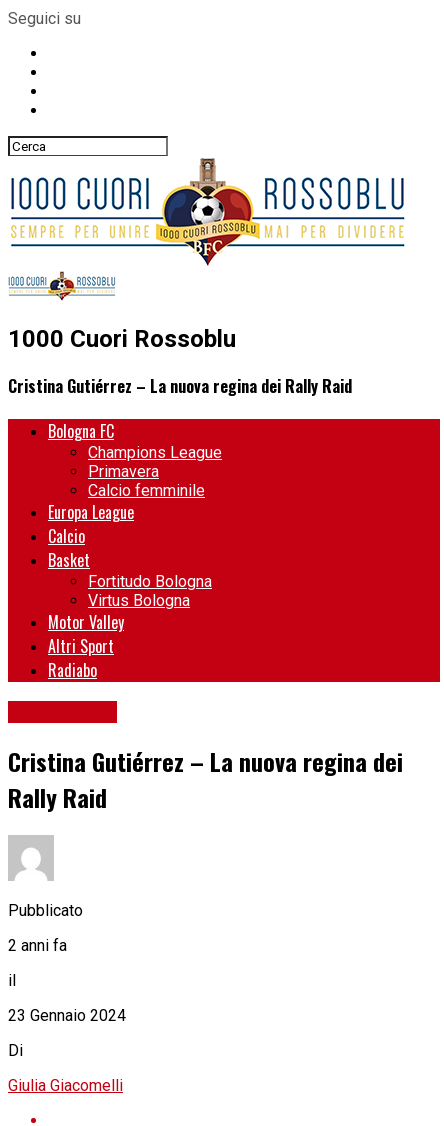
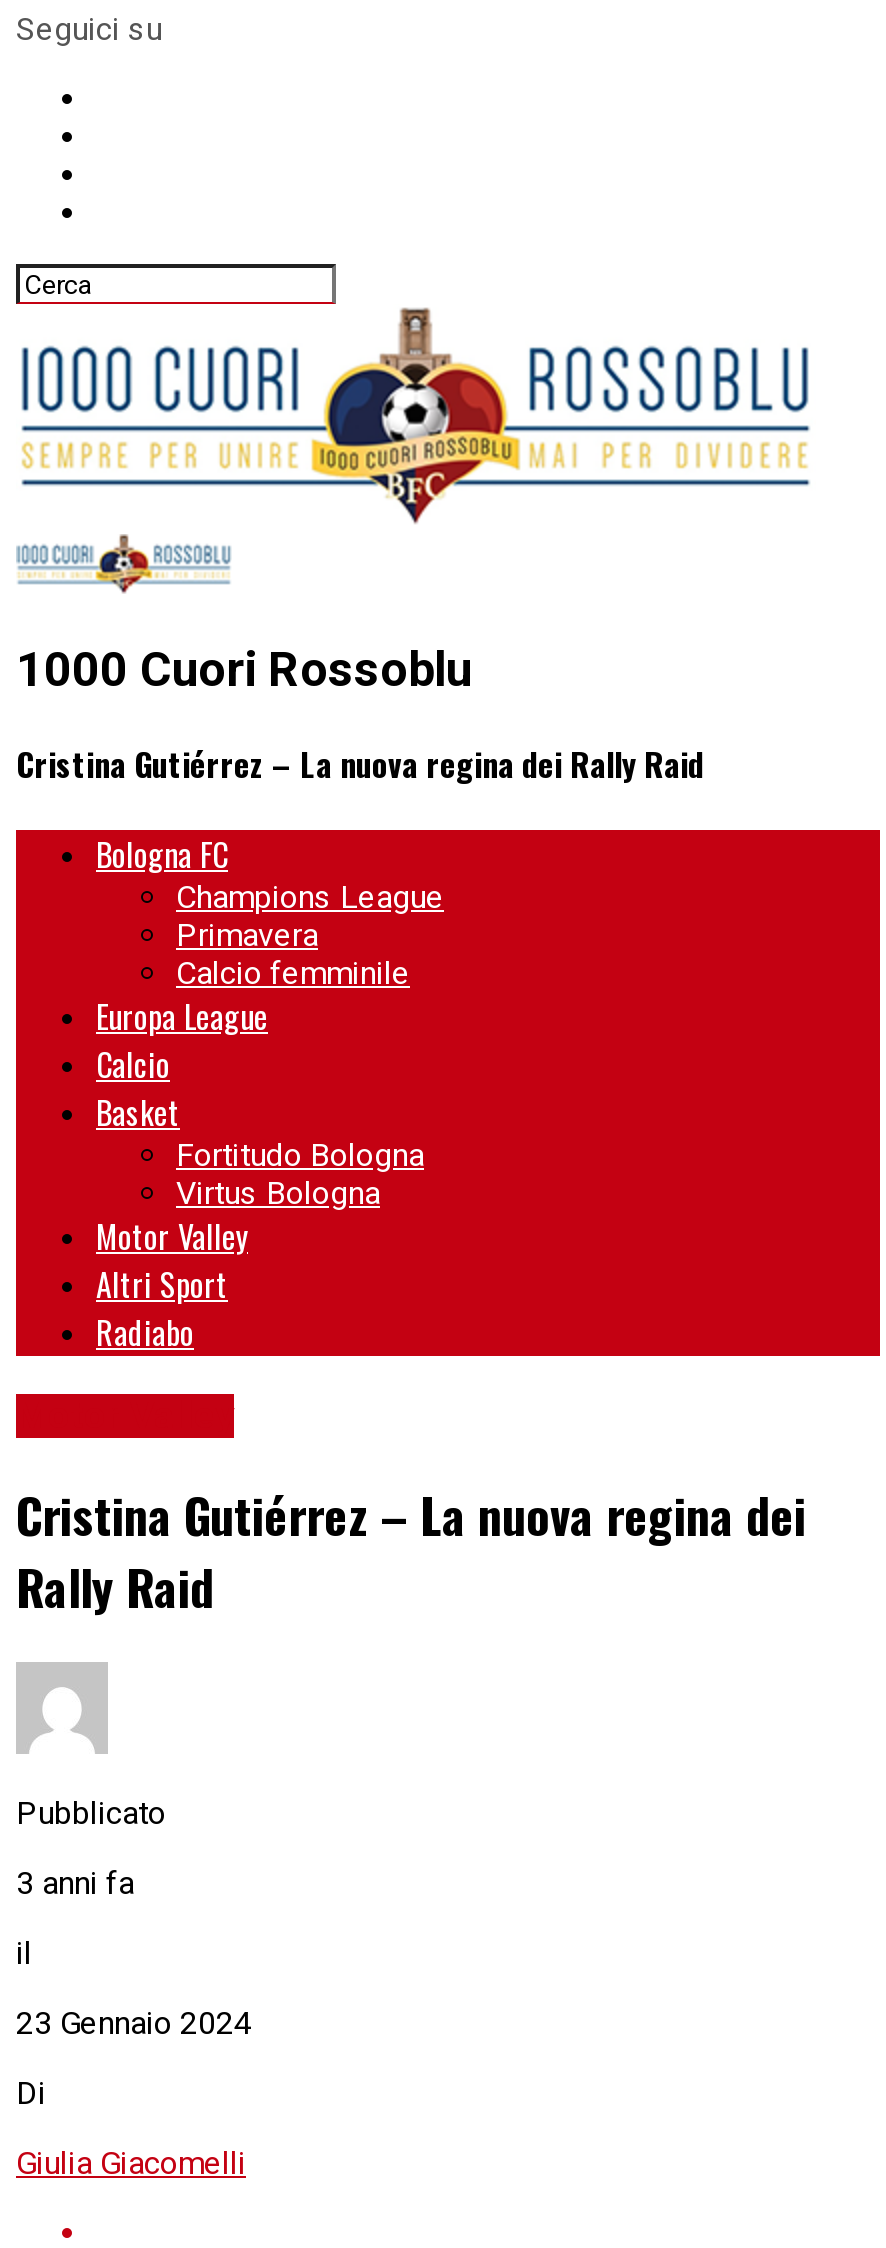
[8,936,67,955] 2 anni fa -> [16,1864,134,1902] 3 anni fa

